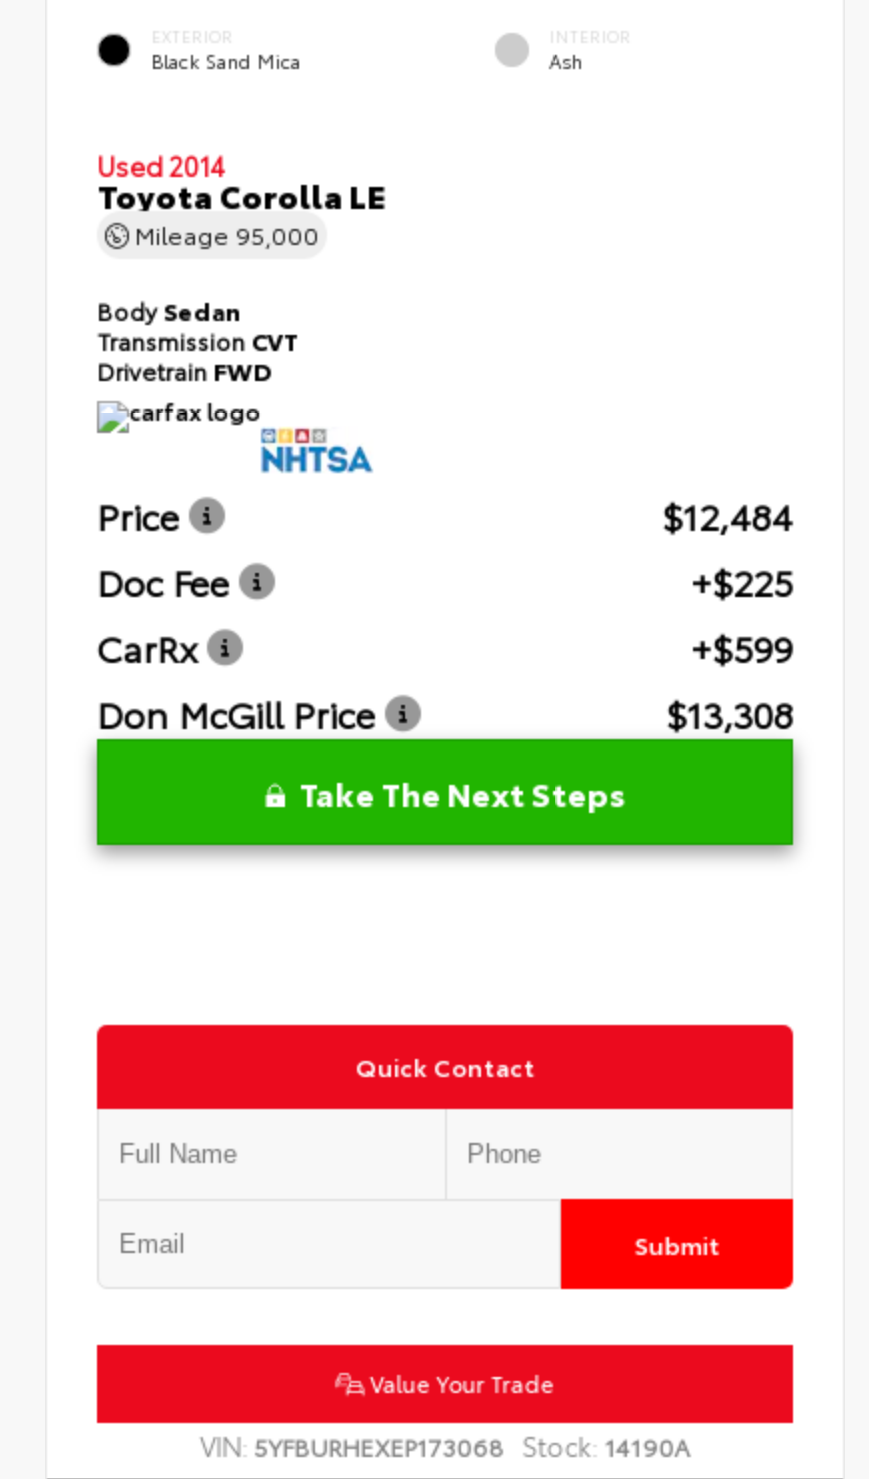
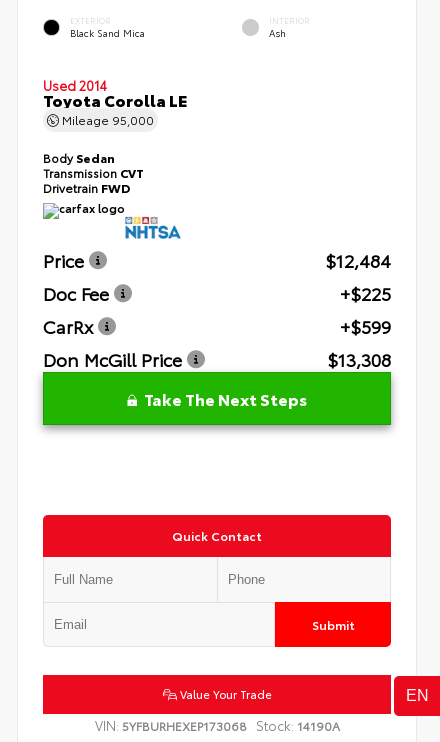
none -> [393,675,437,717] [image]

